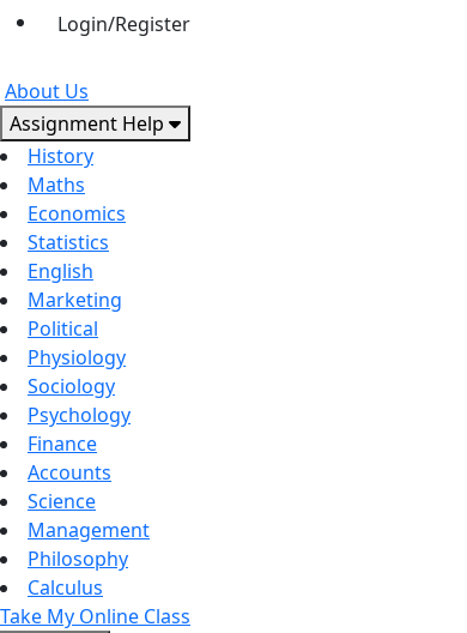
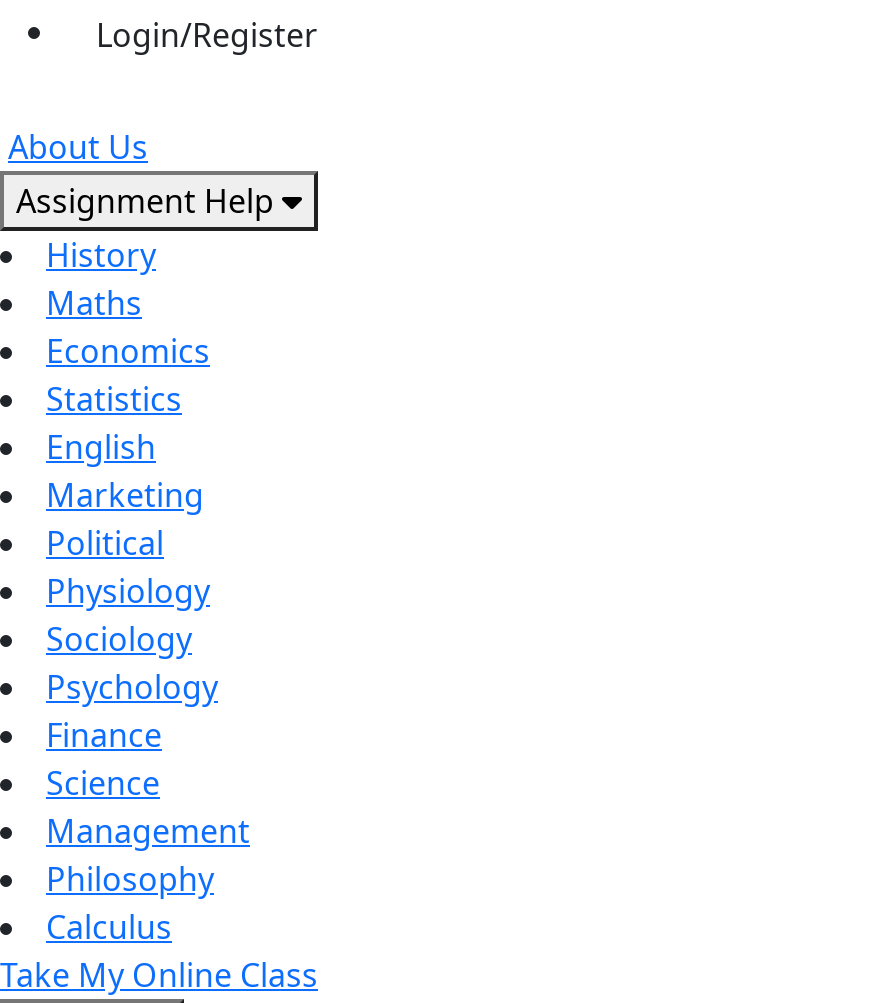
[28,459,111,486] Accounts -> none

